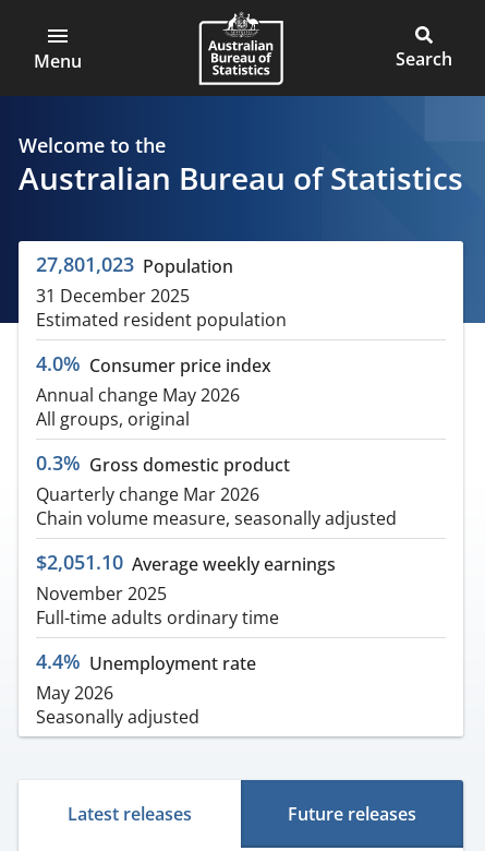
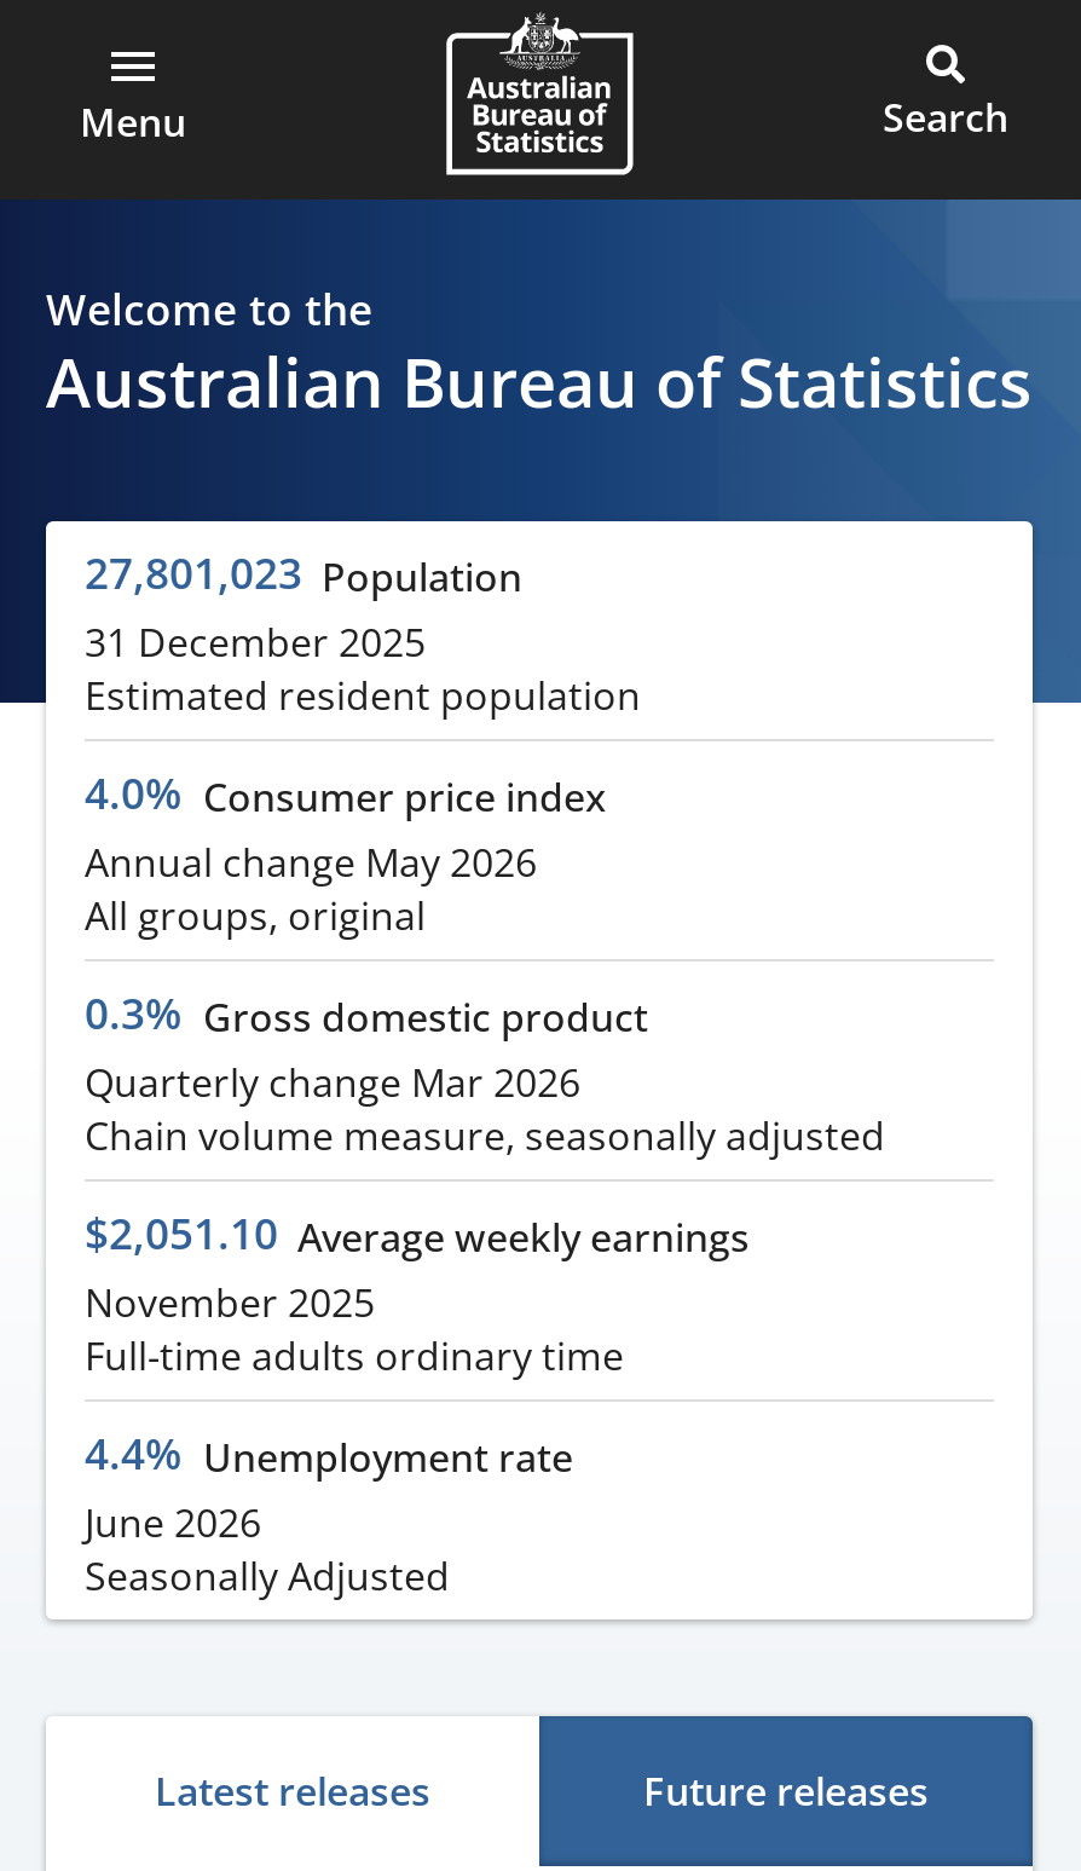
[36,681,199,729] May 2026 | Seasonally adjusted -> [85,1496,450,1603] June 2026 | Seasonally Adjusted

